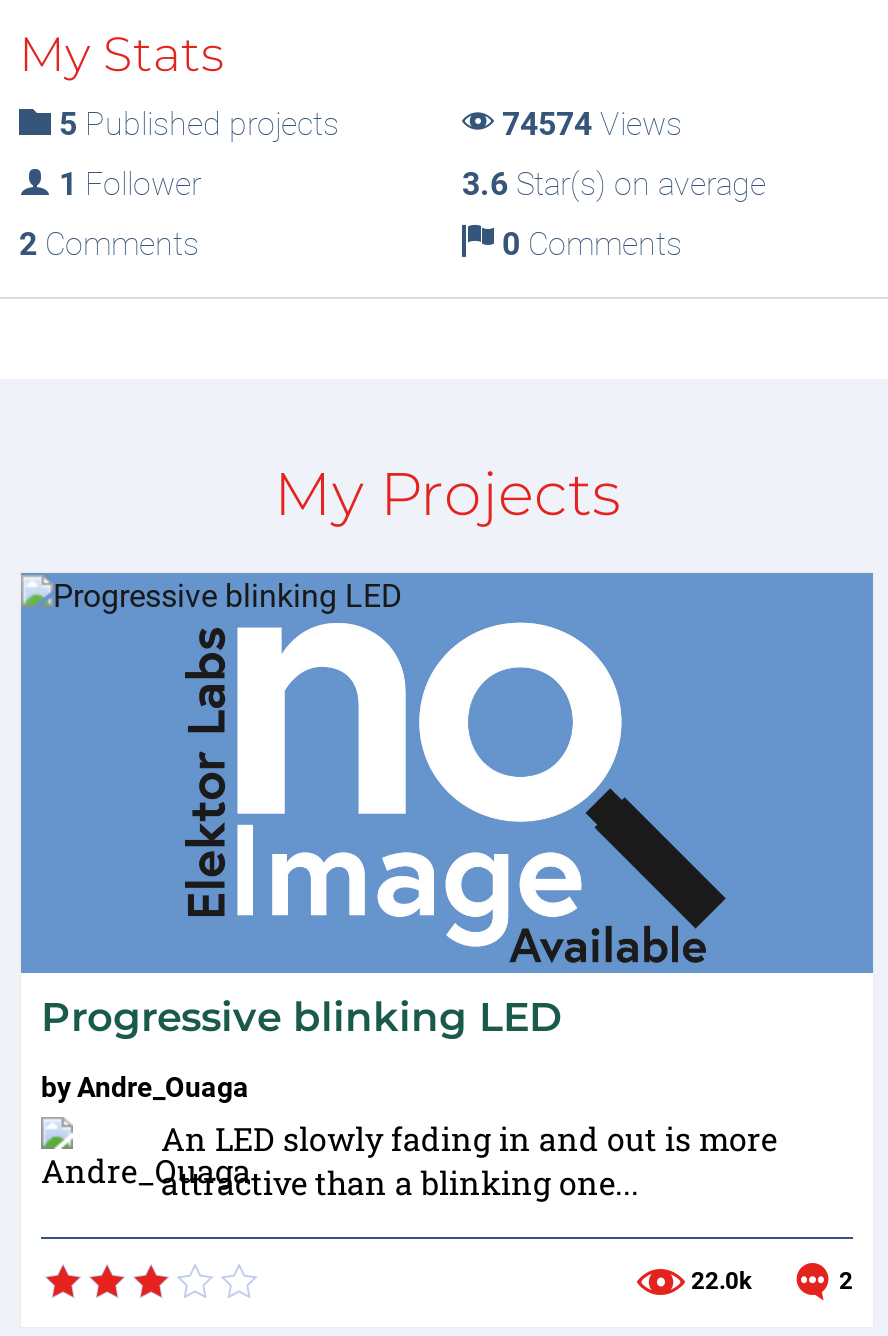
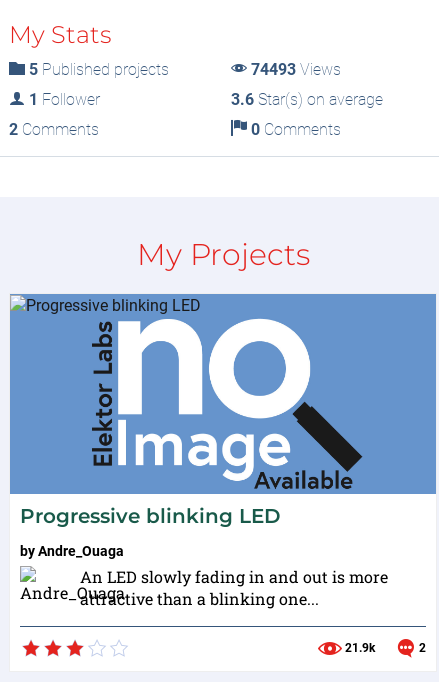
[502,105,682,143] 74574 Views -> [250,60,340,79] 74493 Views
[685,1267,751,1295] 22.0k -> [342,641,375,655] 21.9k

